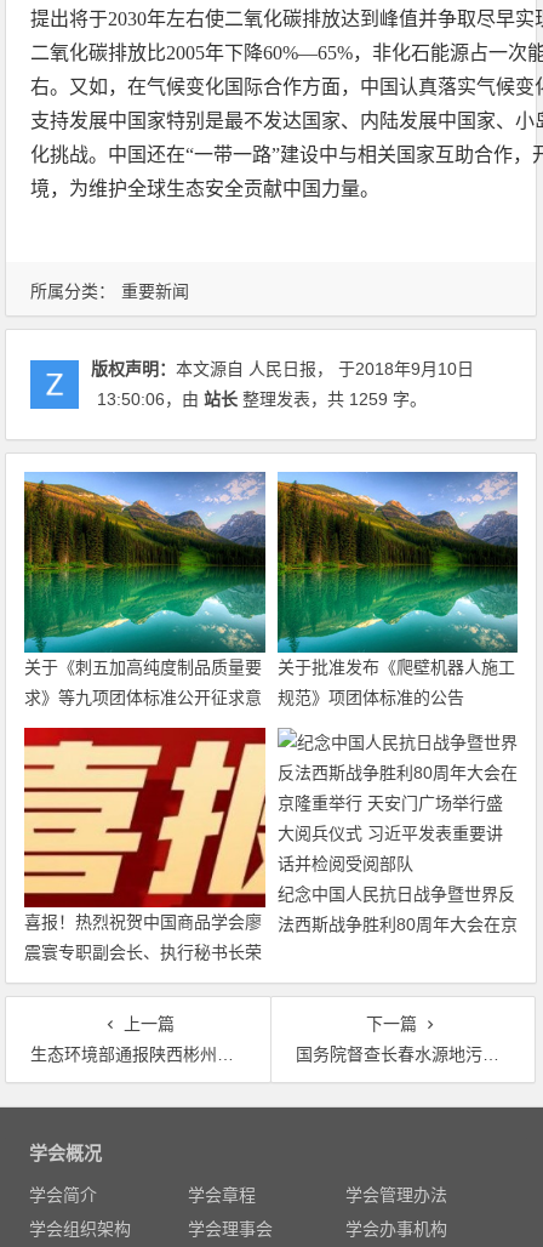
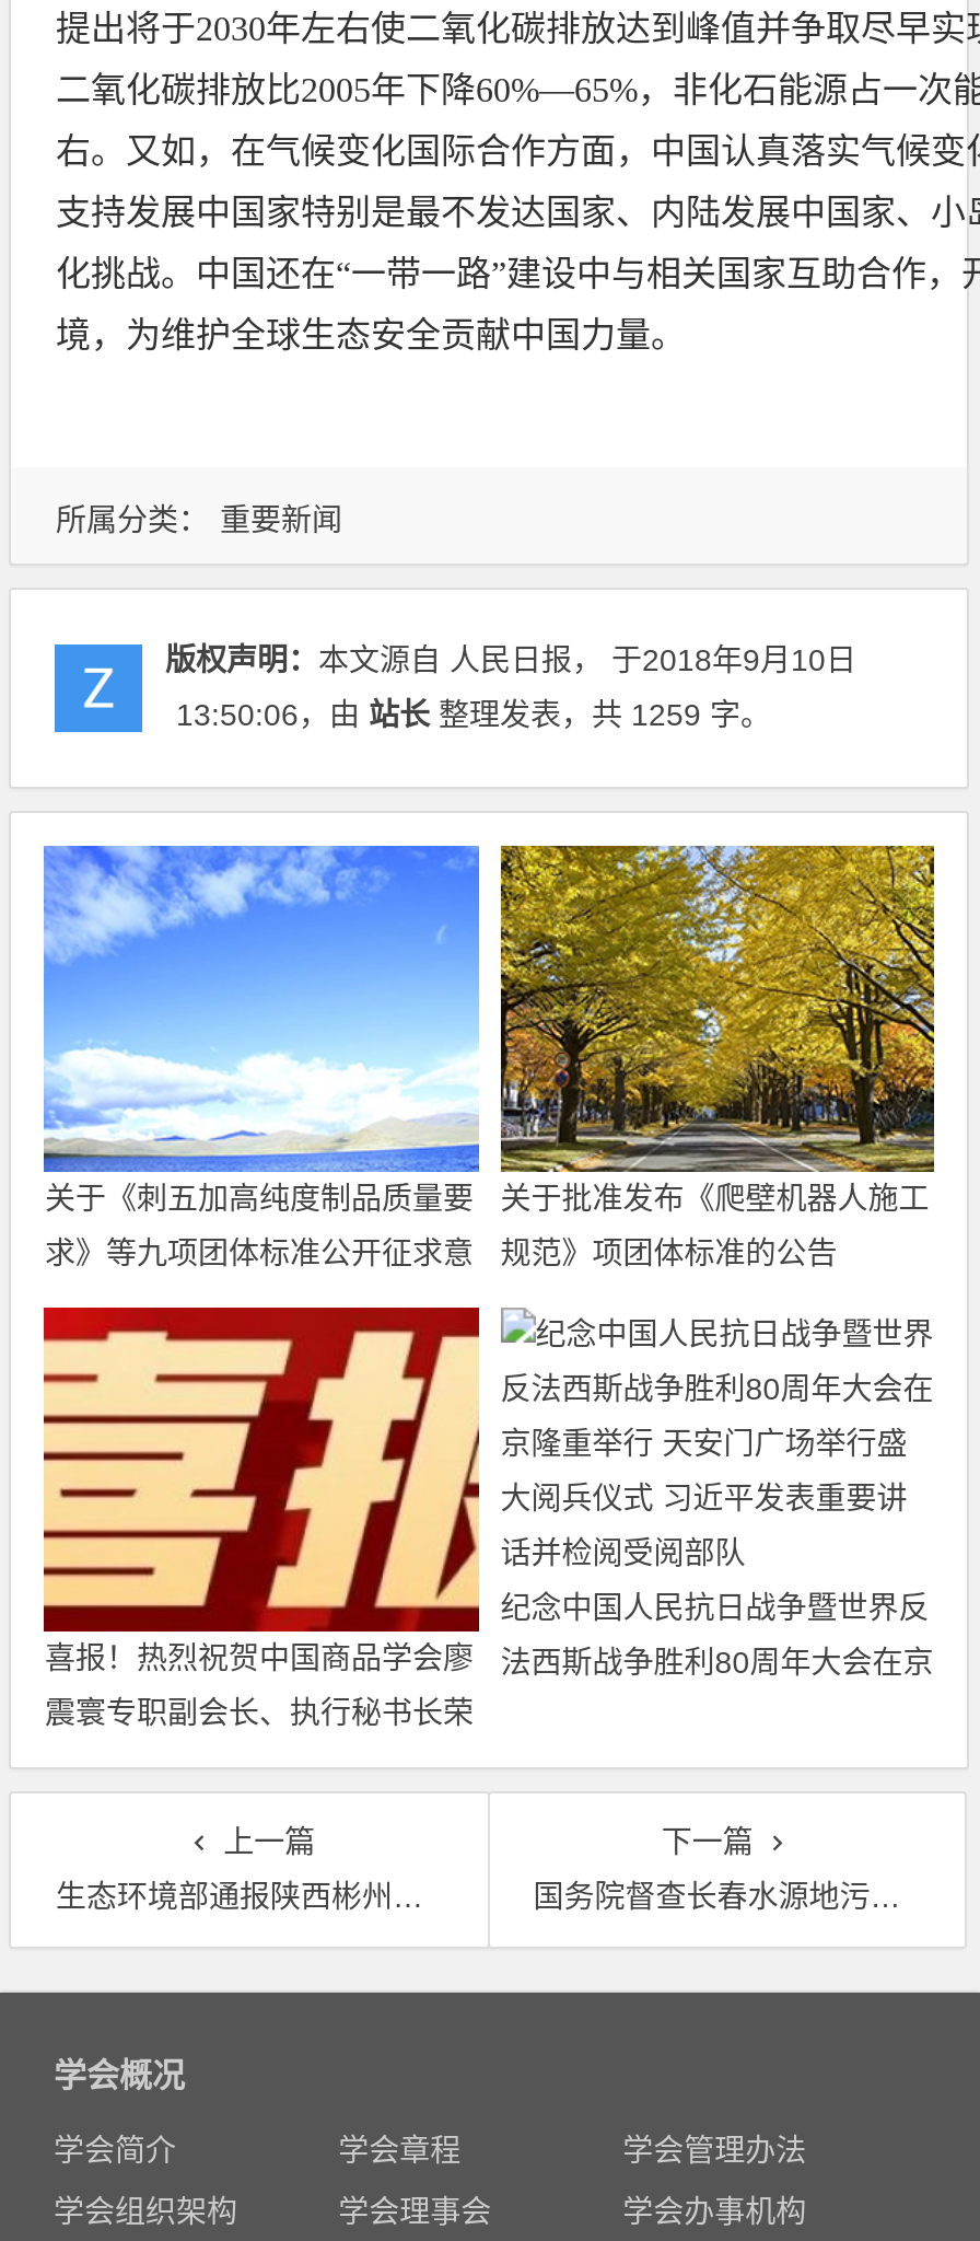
[23,472,267,654] [image] -> [42,846,481,1174] [image]
[276,471,519,654] [image] -> [499,844,936,1174] [image]

